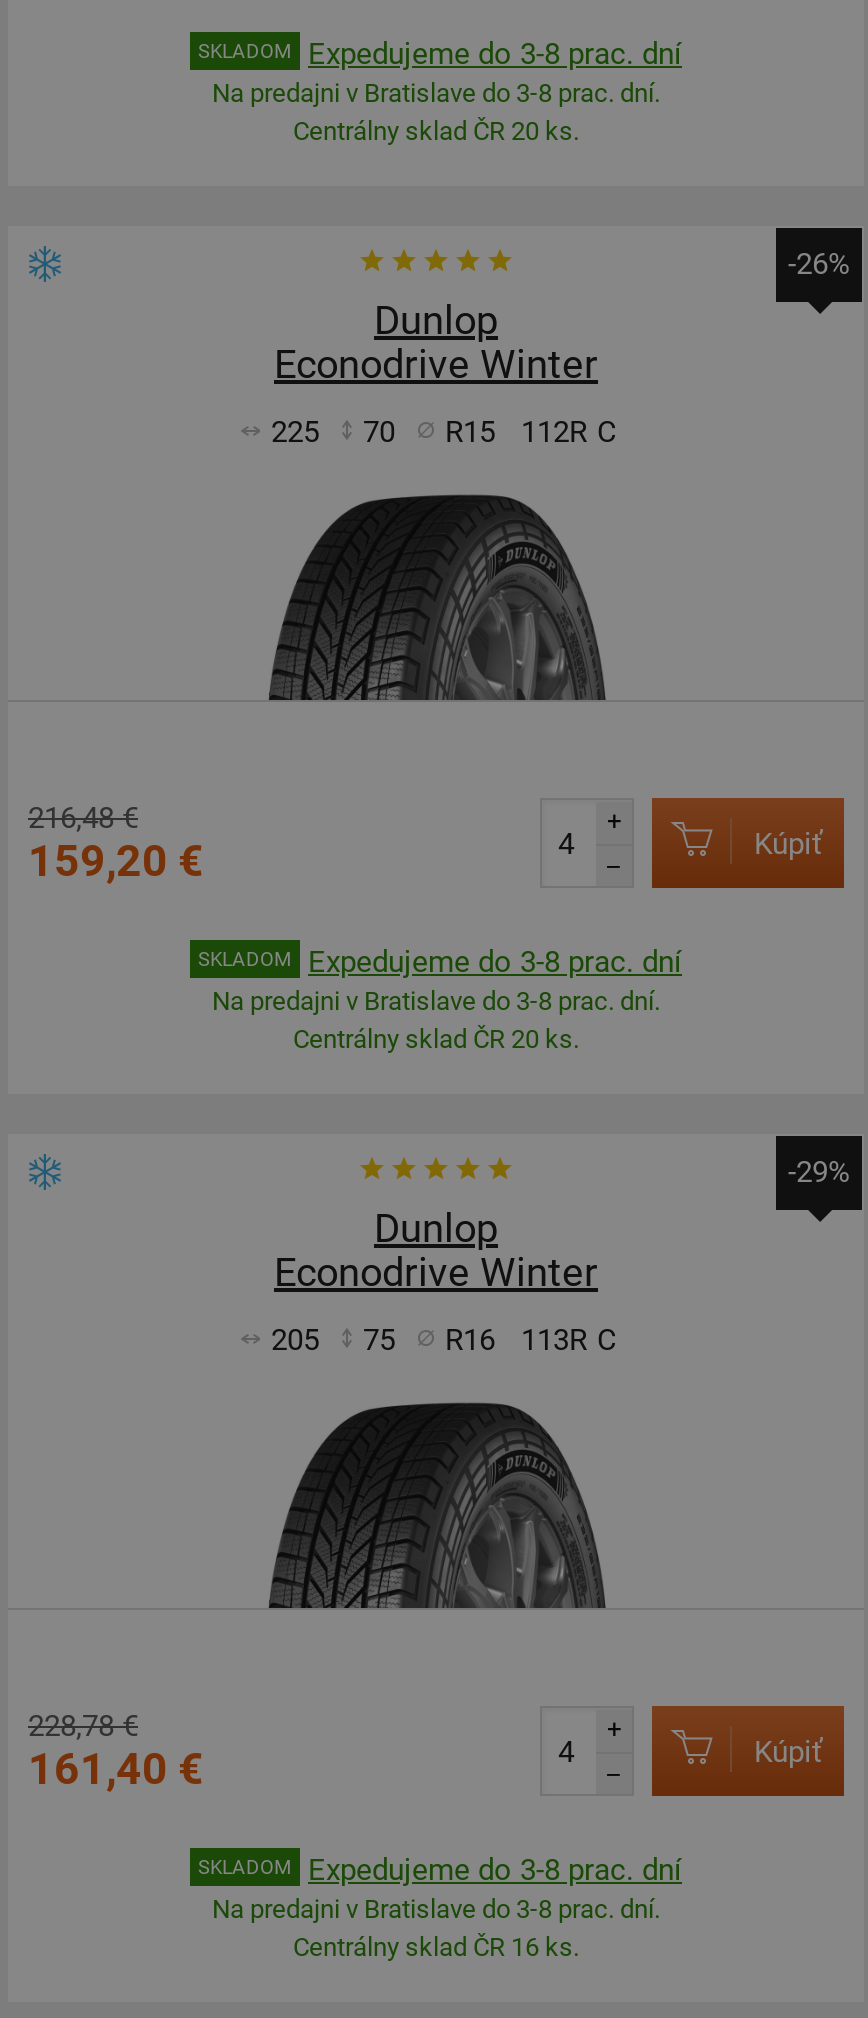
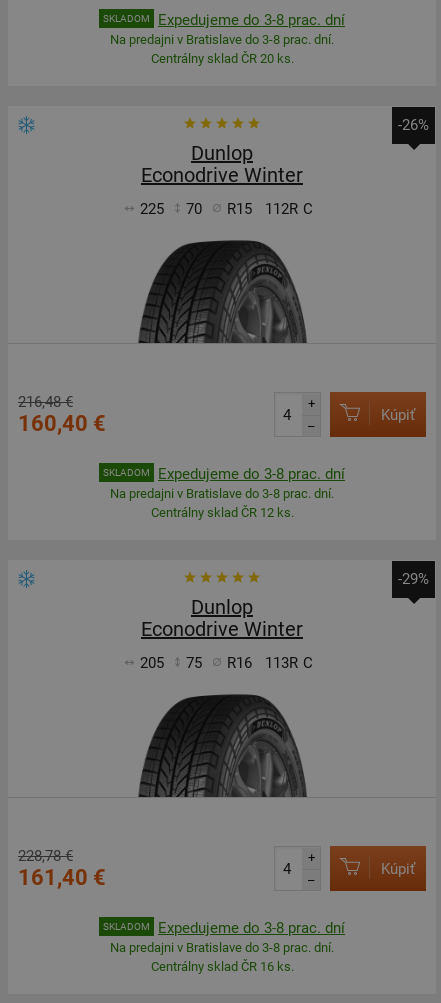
[28,836,204,886] 159,20 € -> [18,411,106,436] 160,40 €
[293,1024,579,1054] Centrálny sklad ČR 20 ks. -> [150,505,293,520] Centrálny sklad ČR 12 ks.

